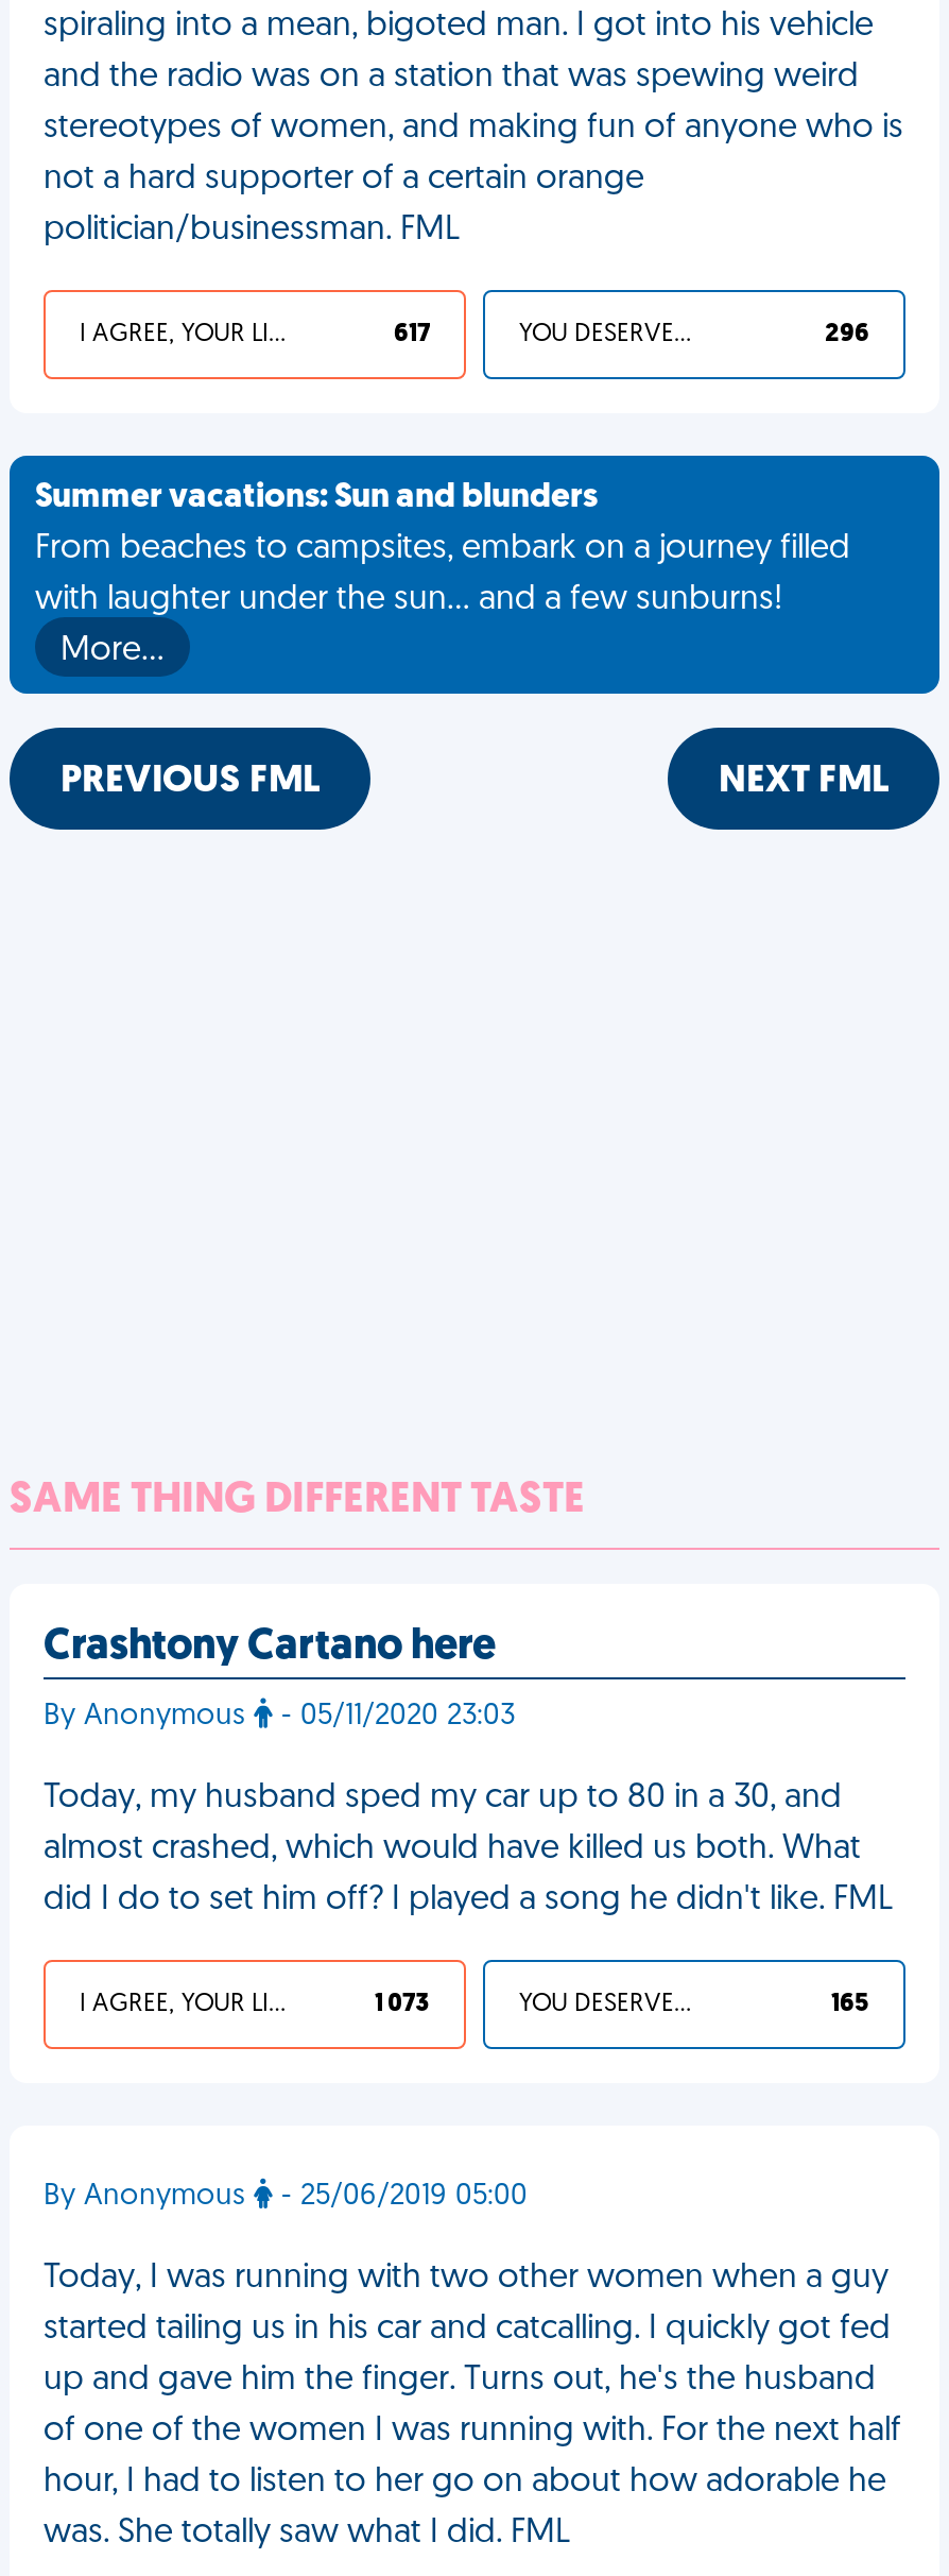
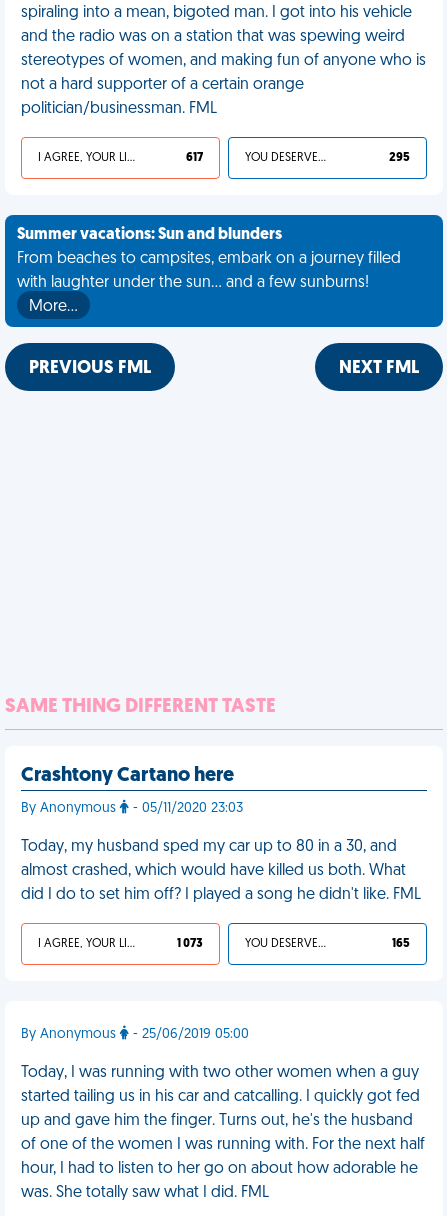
[825,322,869,347] 296 -> [389,152,410,164] 295

